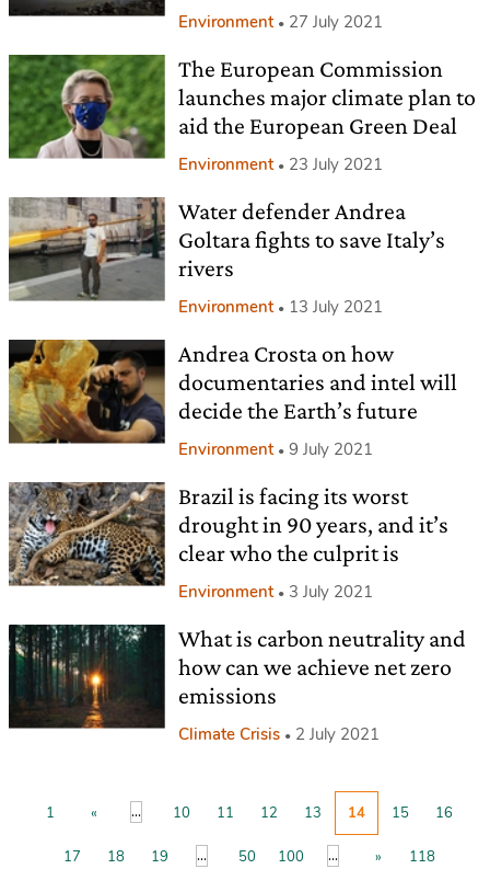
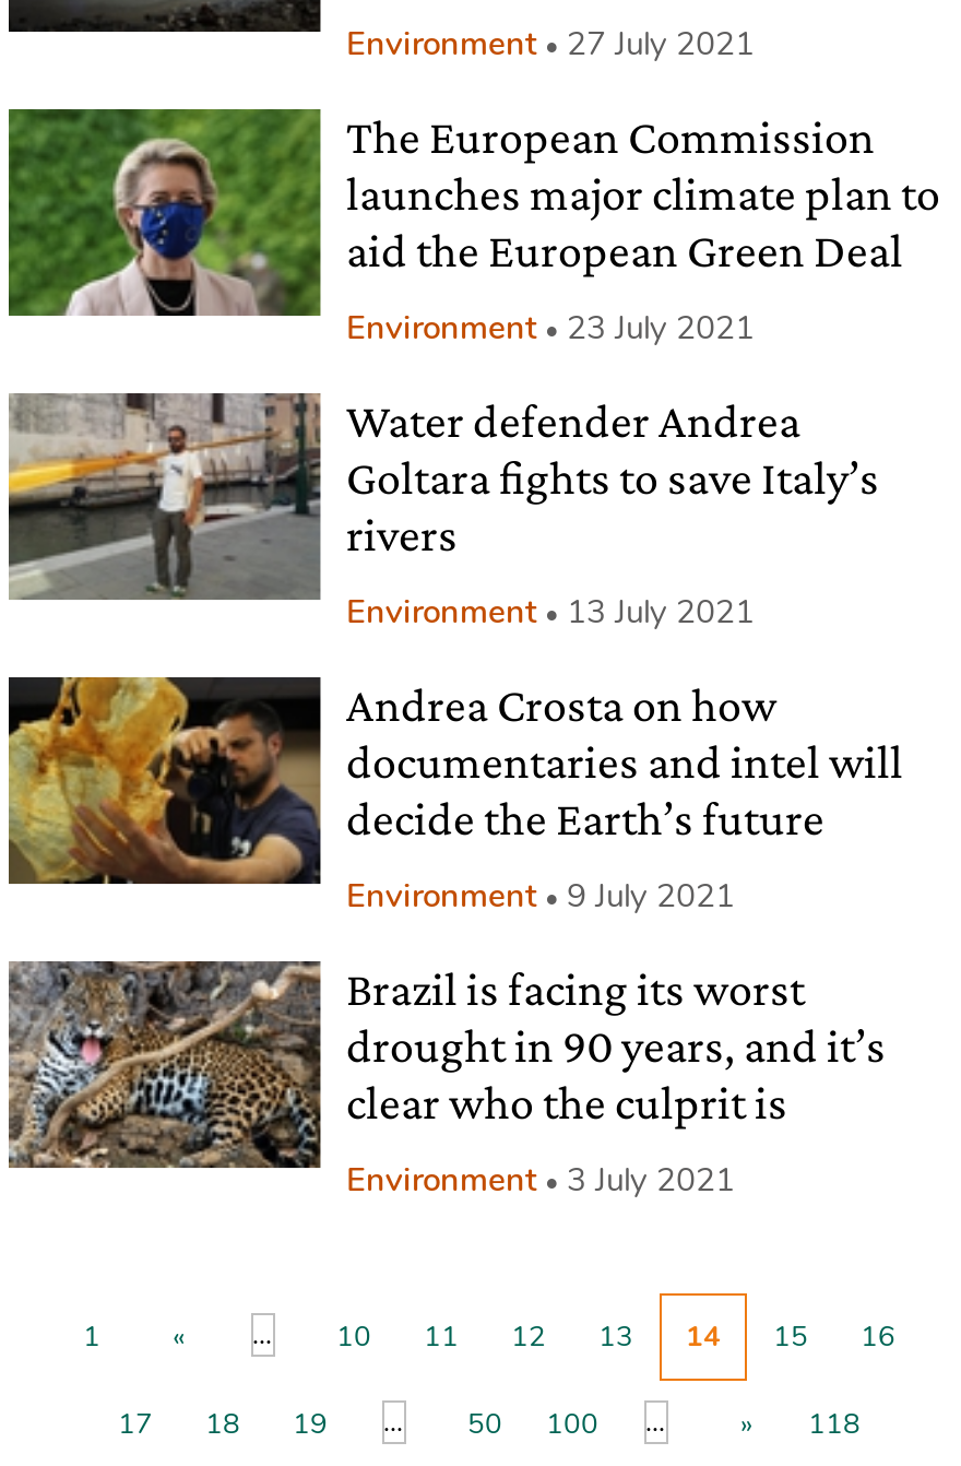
[8,624,465,745] [image] | What is carbon neutrality and | how can we achieve net zero | emissions | Climate Crisis | 2 July 2021 -> none

